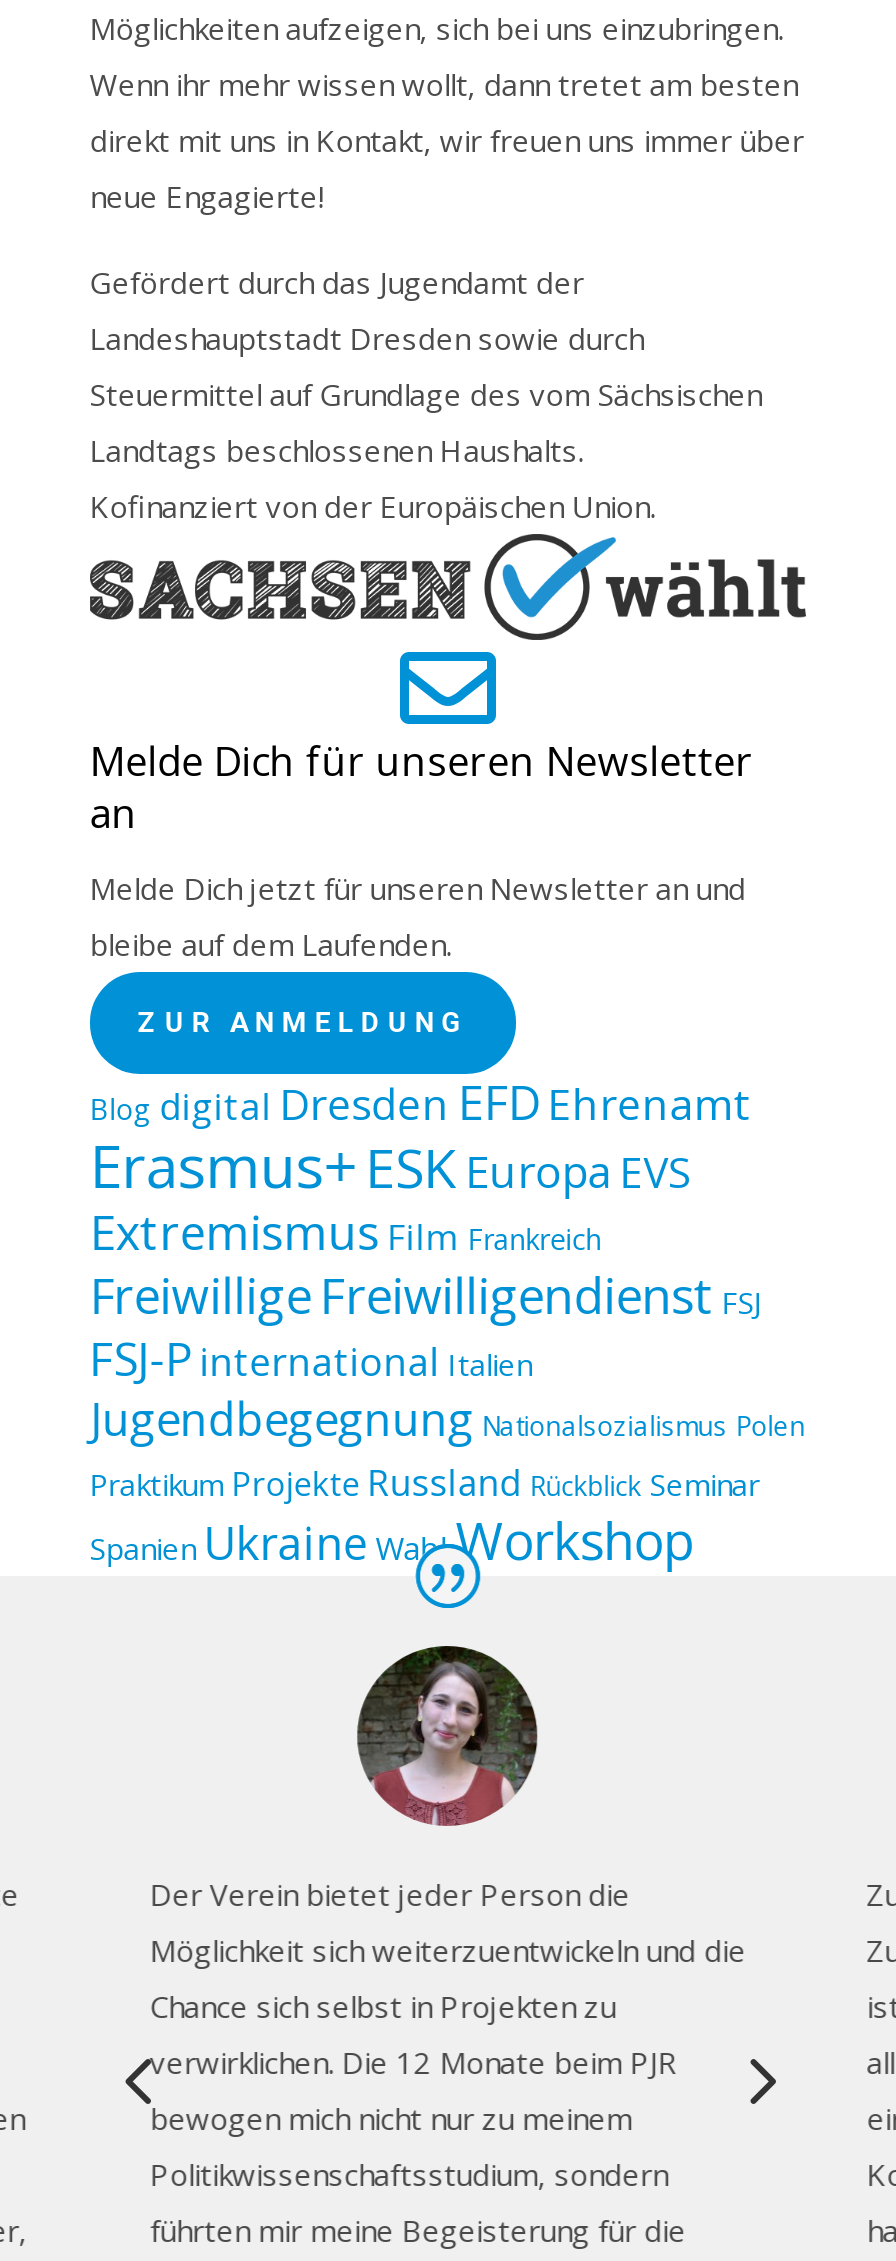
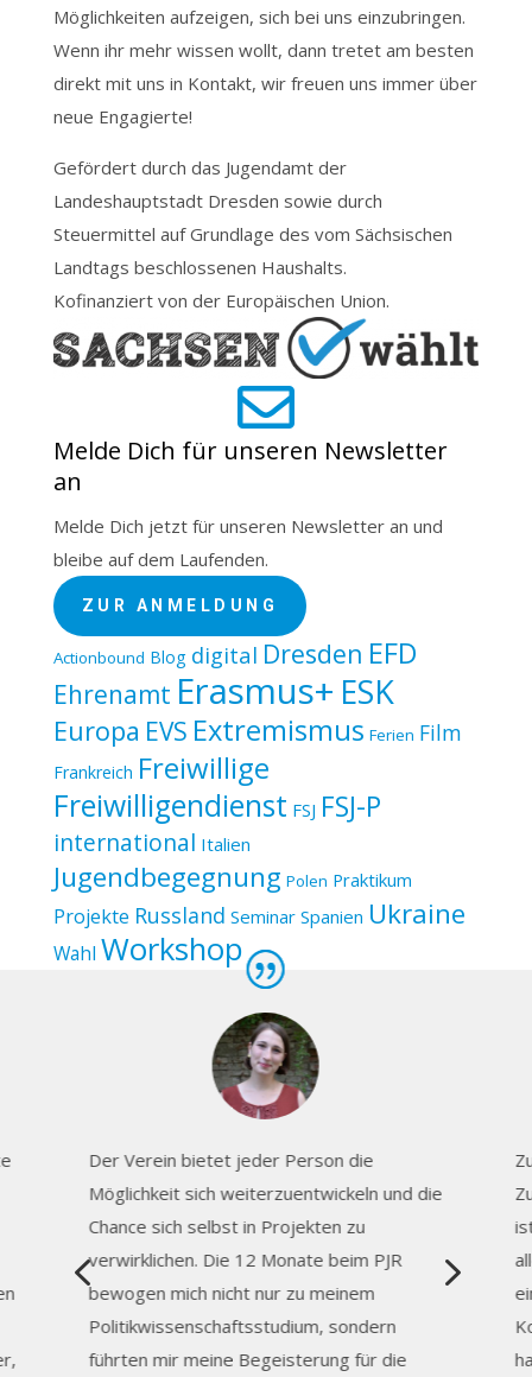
[90,1069,806,1575] Blog digital Dresden EFD Ehrenamt | Erasmus+ ESK Europa EVS | Extremismus Film Frankreich | Freiwillige Freiwilligendienst FSJ | FSJ-P international Italien | Jugendbegegnung Nationalsozialismus Polen | Praktikum Projekte Russland Rückblick Seminar | Spanien Ukraine Wahl Workshop -> [53,634,465,970] Actionbound Blog digital Dresden EFD | Ehrenamt Erasmus+ ESK | Europa EVS Extremismus Ferien Film | Frankreich Freiwillige | Freiwilligendienst FSJ FSJ-P | international Italien | Jugendbegegnung Polen Praktikum | Projekte Russland Seminar Spanien Ukraine | Wahl Workshop

